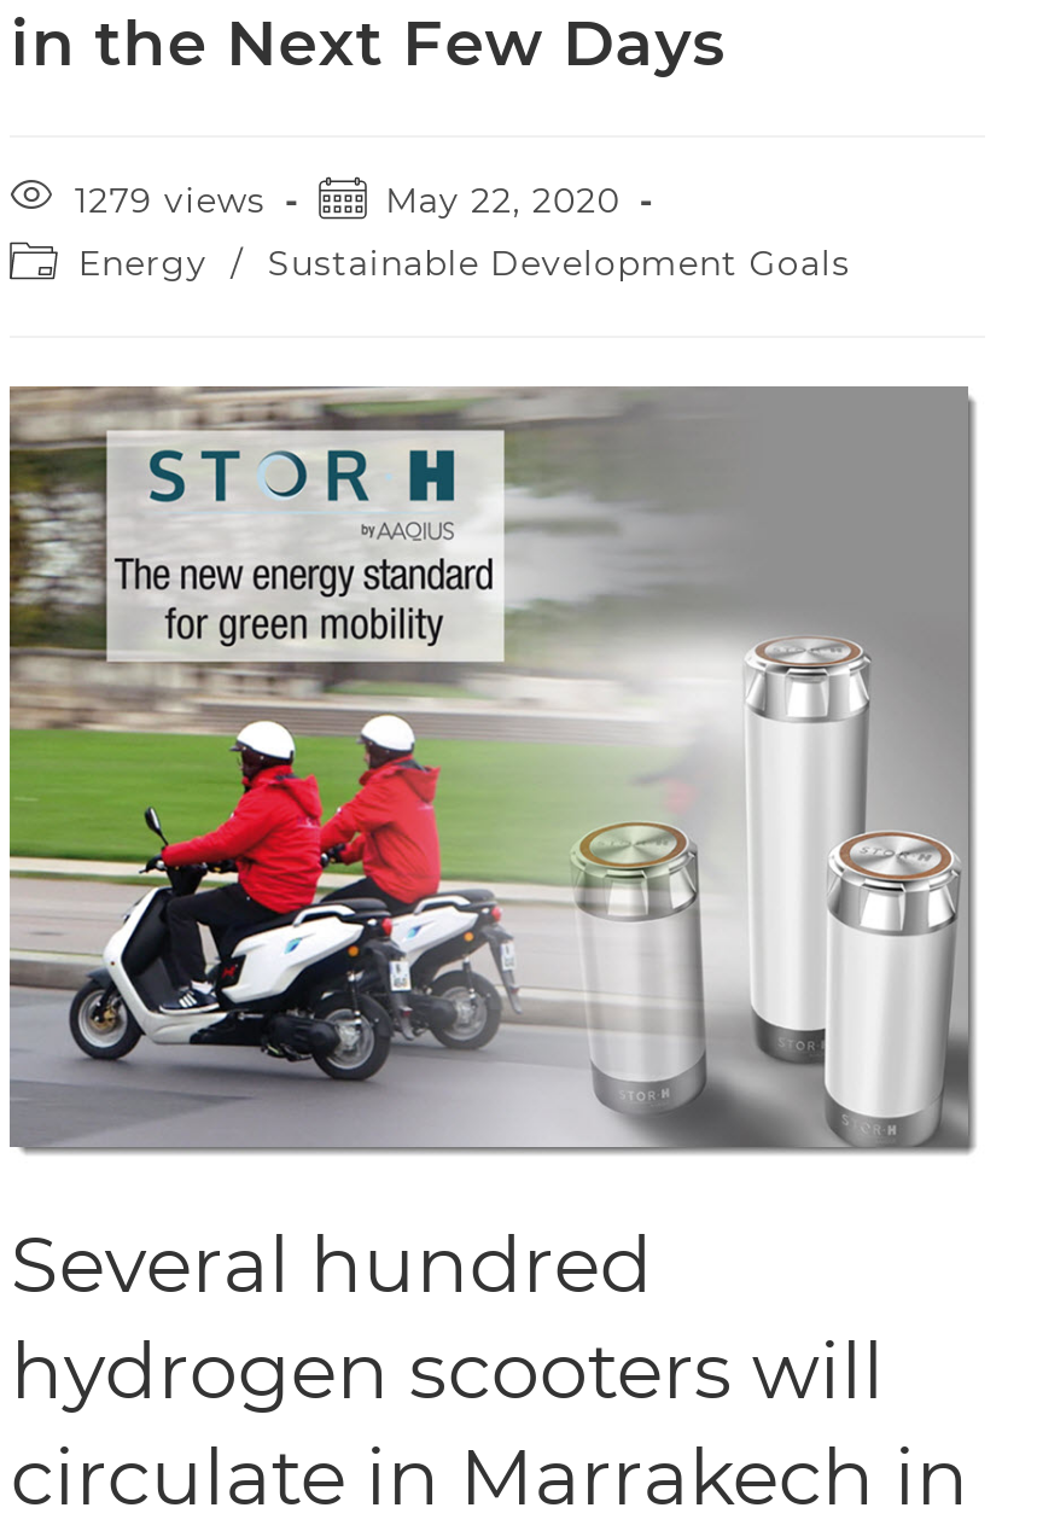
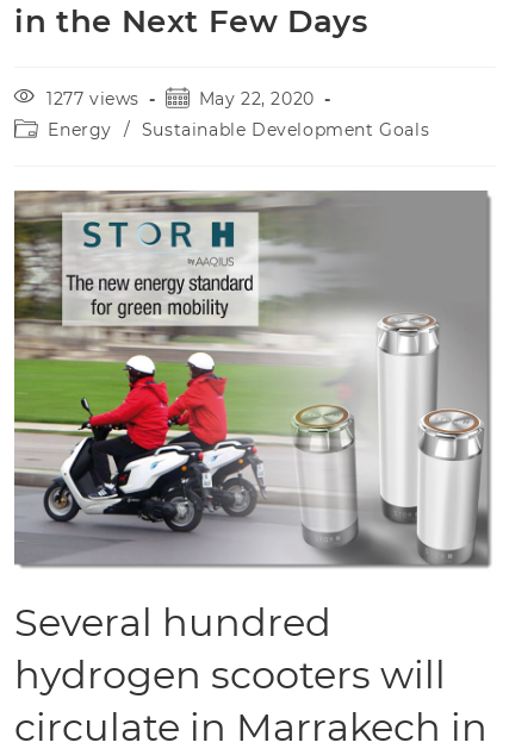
[75,179,266,223] 1279 views -> [46,88,139,110] 1277 views

